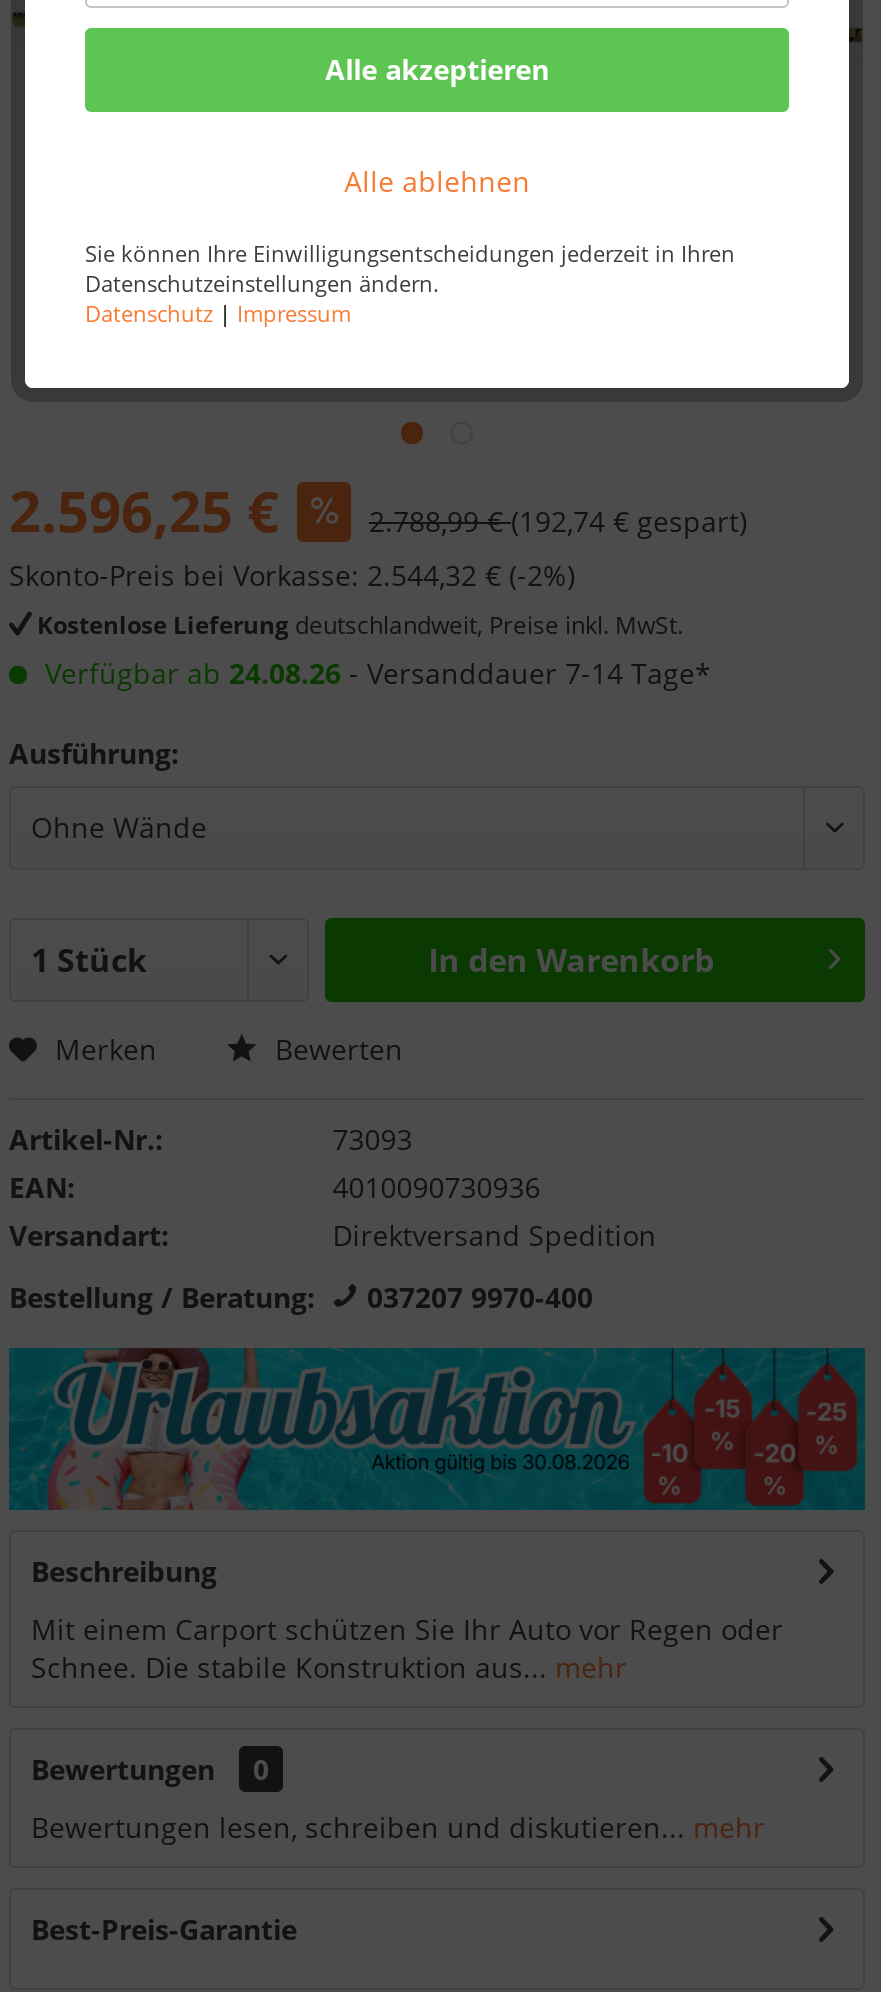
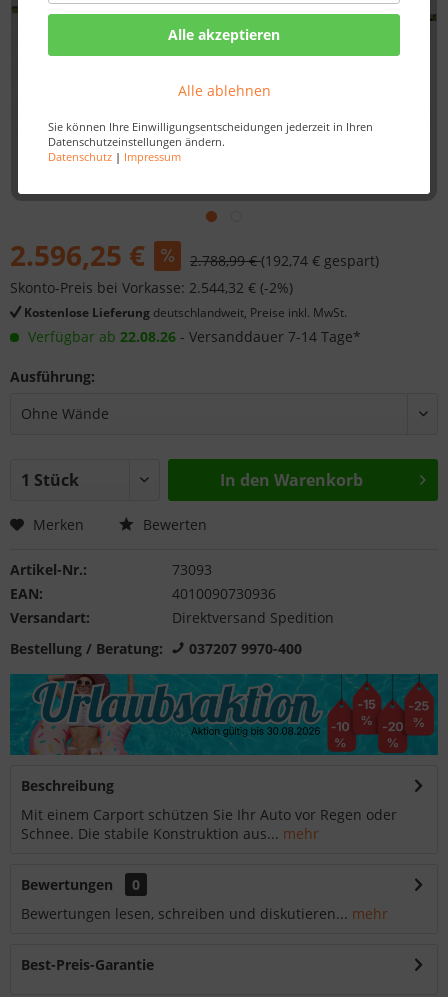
[37,654,711,692] Verfügbar ab 24.08.26 - Versanddauer 7-14 Tage* -> [24,327,361,346] Verfügbar ab 22.08.26 - Versanddauer 7-14 Tage*

